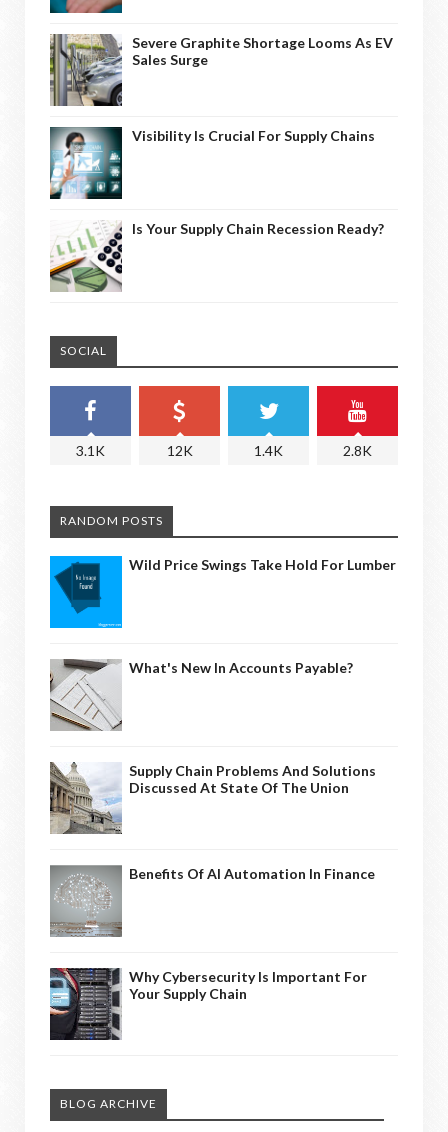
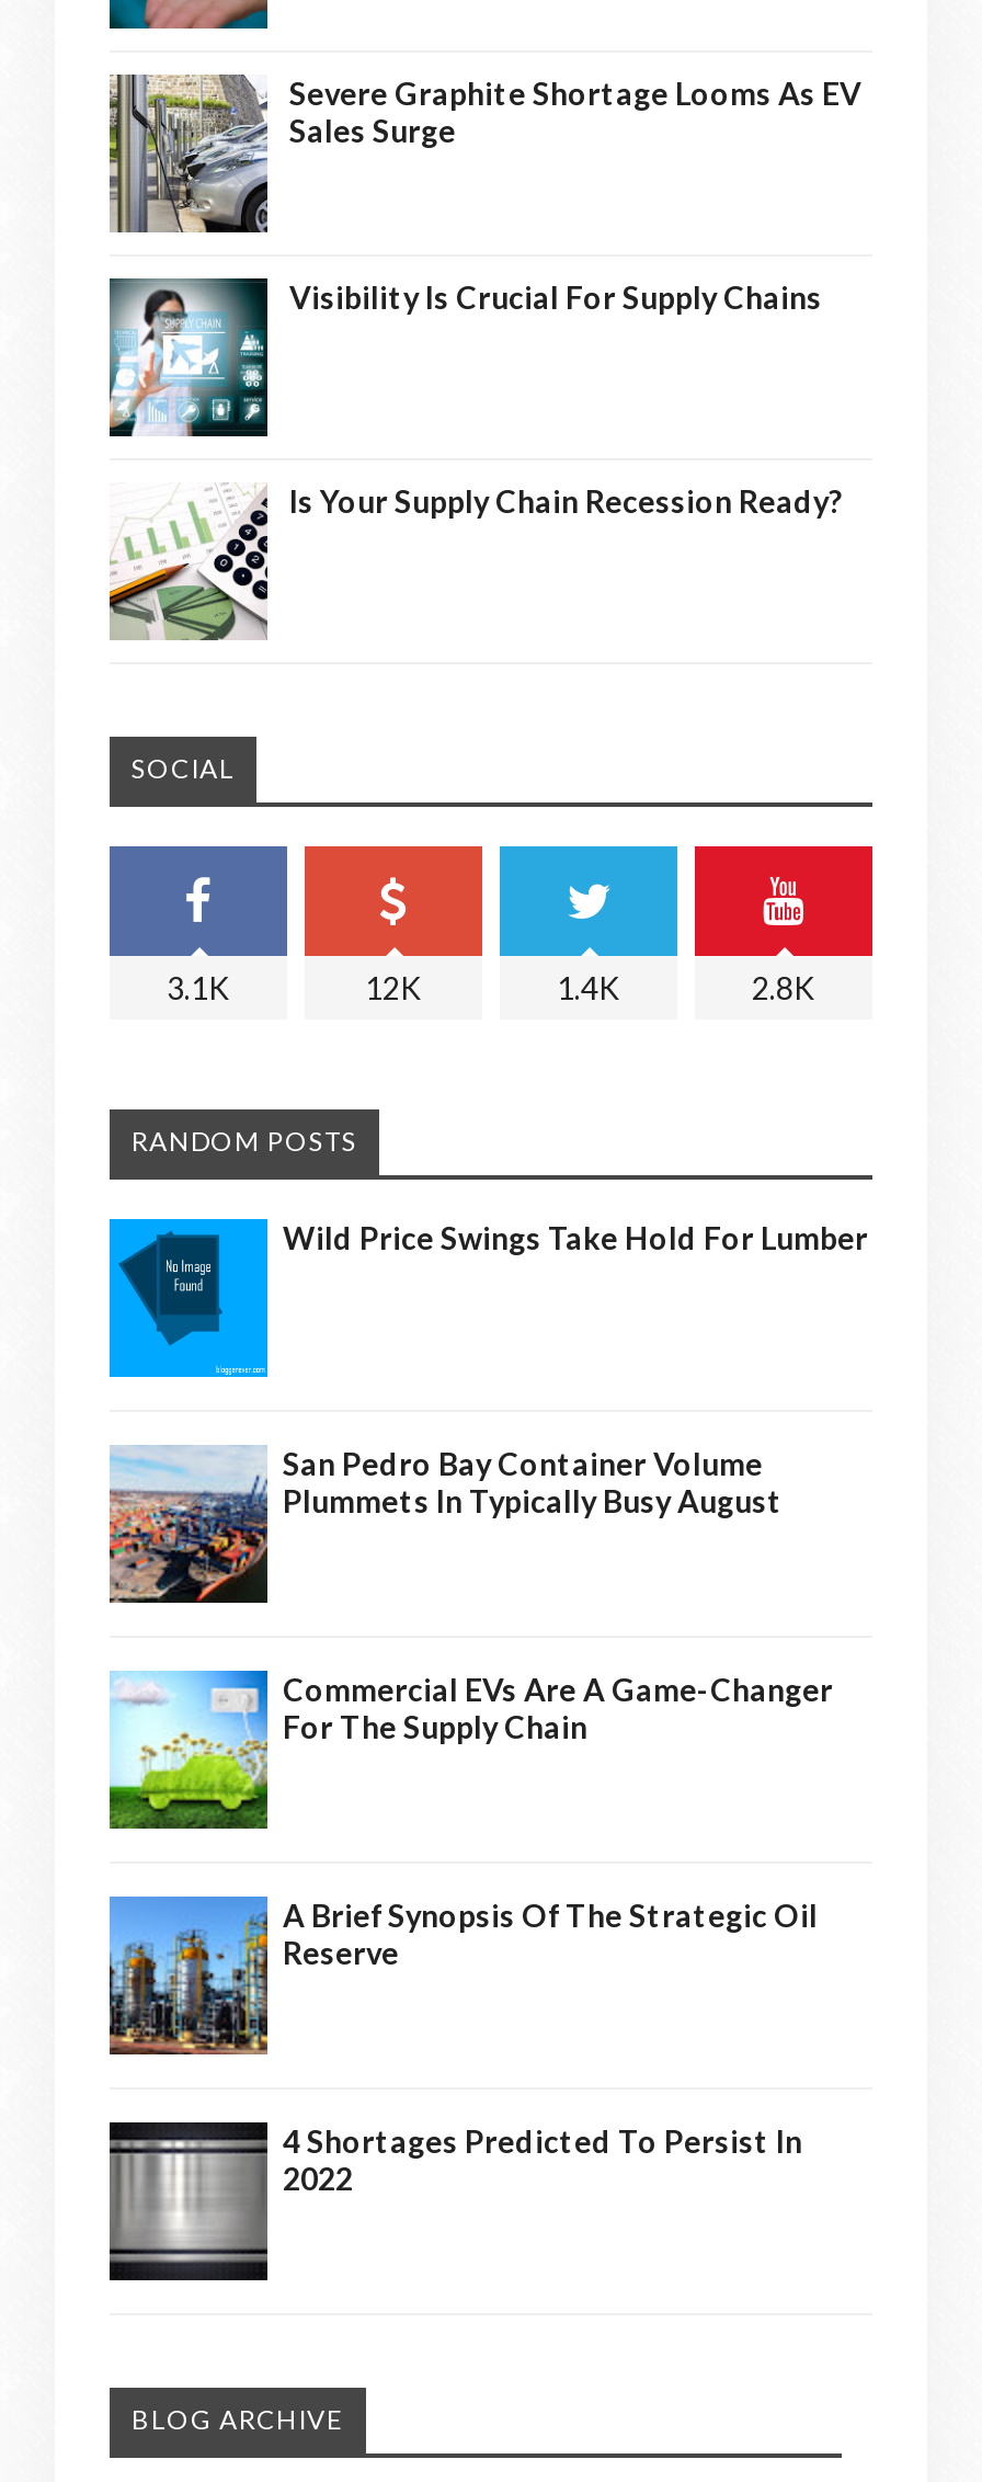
[49,658,353,731] [image] | What's New In Accounts Payable? -> [107,1444,783,1605] [image] | San Pedro Bay Container Volume | Plummets In Typically Busy August
[49,761,376,835] [image] | Supply Chain Problems And Solutions | Discussed At State Of The Union -> [110,1669,833,1831] [image] | Commercial EVs Are A Game-Changer | For The Supply Chain
[49,864,375,937] [image] | Benefits Of AI Automation In Finance -> [107,1895,818,2054] [image] | A Brief Synopsis Of The Strategic Oil | Reserve
[49,967,367,1041] [image] | Why Cybersecurity Is Important For | Your Supply Chain -> [107,2120,802,2280] [image] | 4 Shortages Predicted To Persist In | 2022

